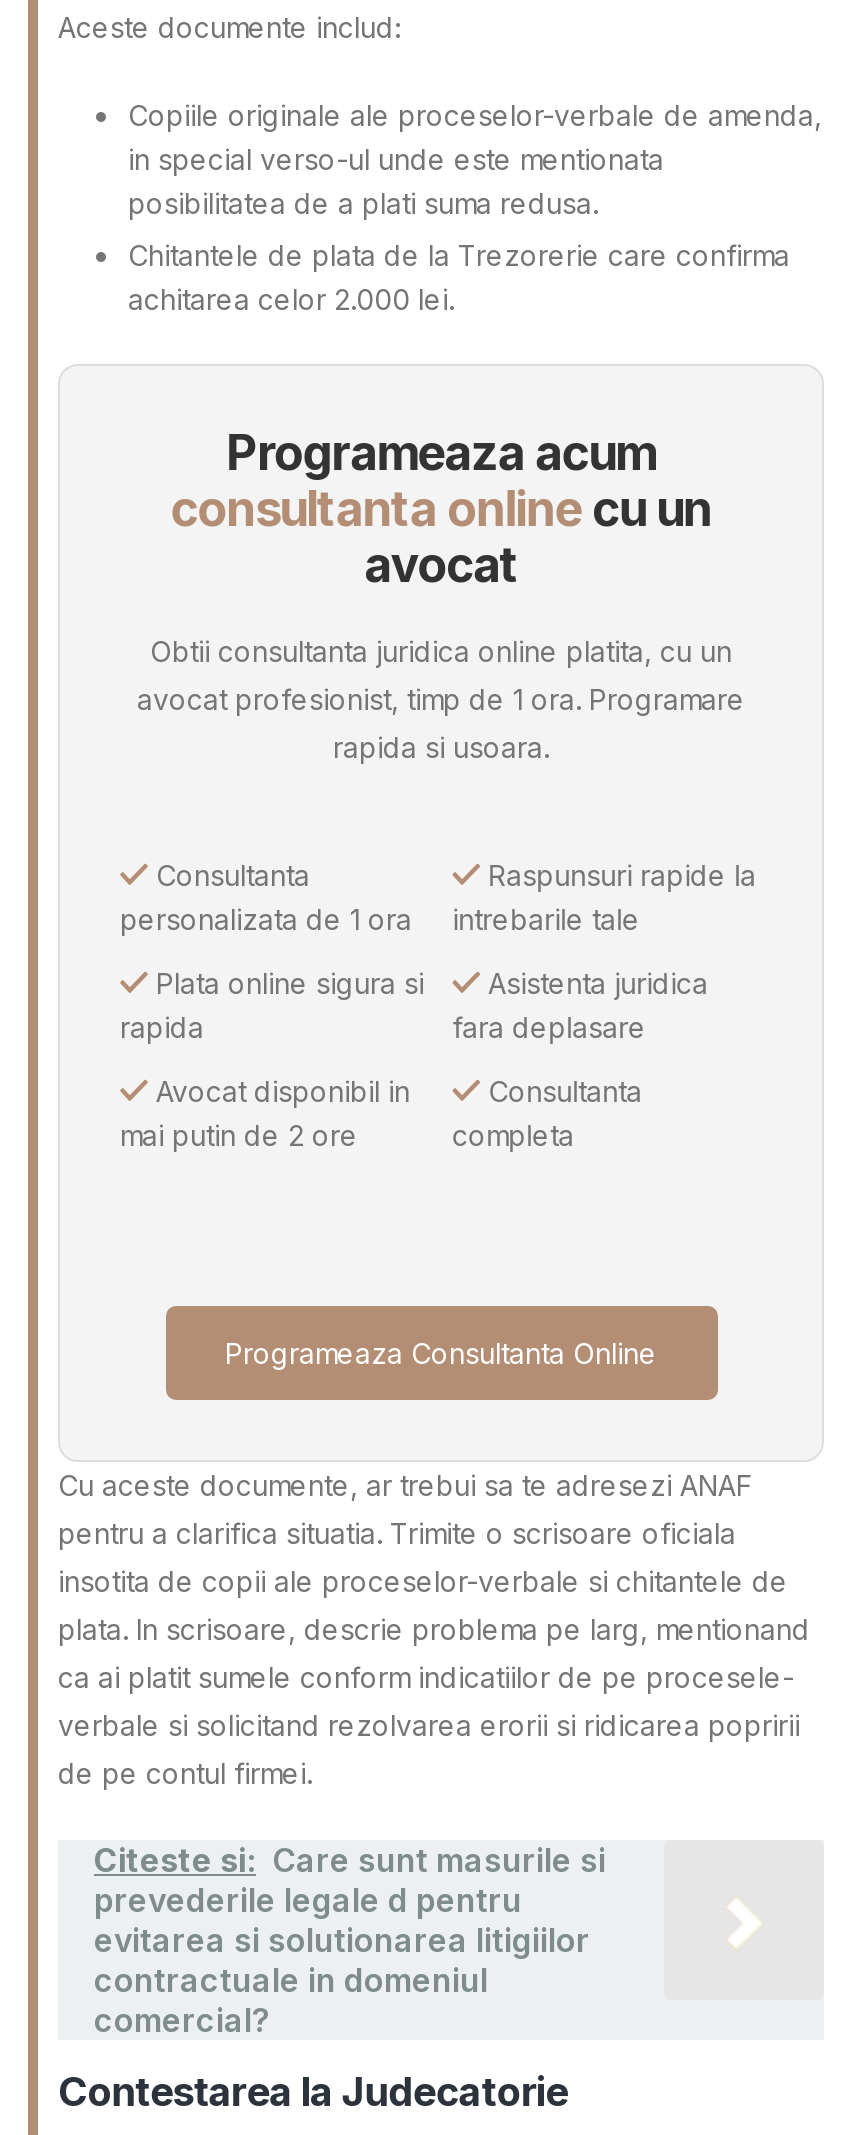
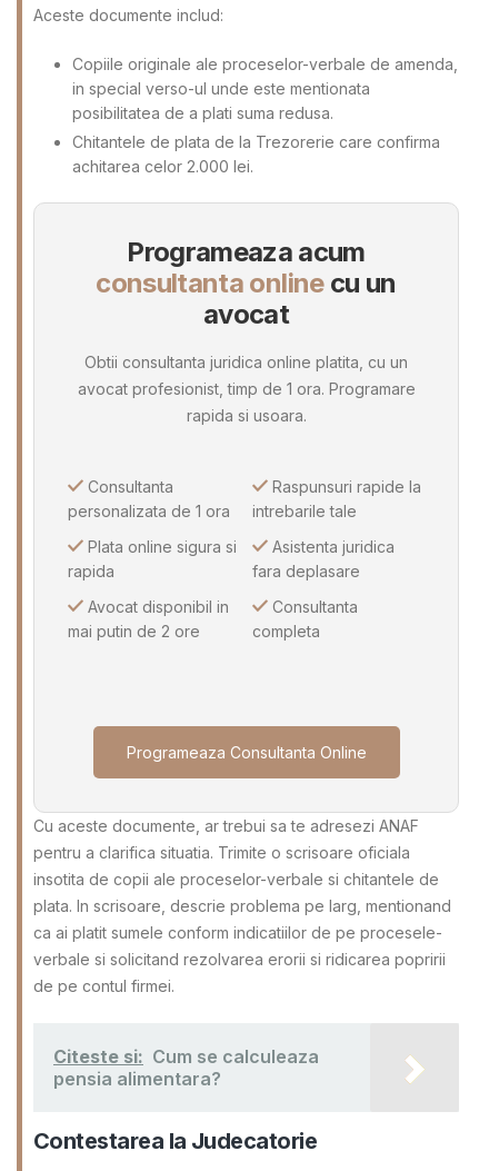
[94,1840,606,2040] Citeste si: Care sunt masurile si | prevederile legale d pentru | evitarea si solutionarea litigiilor | contractuale in domeniul | comercial? -> [53,1045,319,1090] Citeste si: Cum se calculeaza | pensia alimentara?

